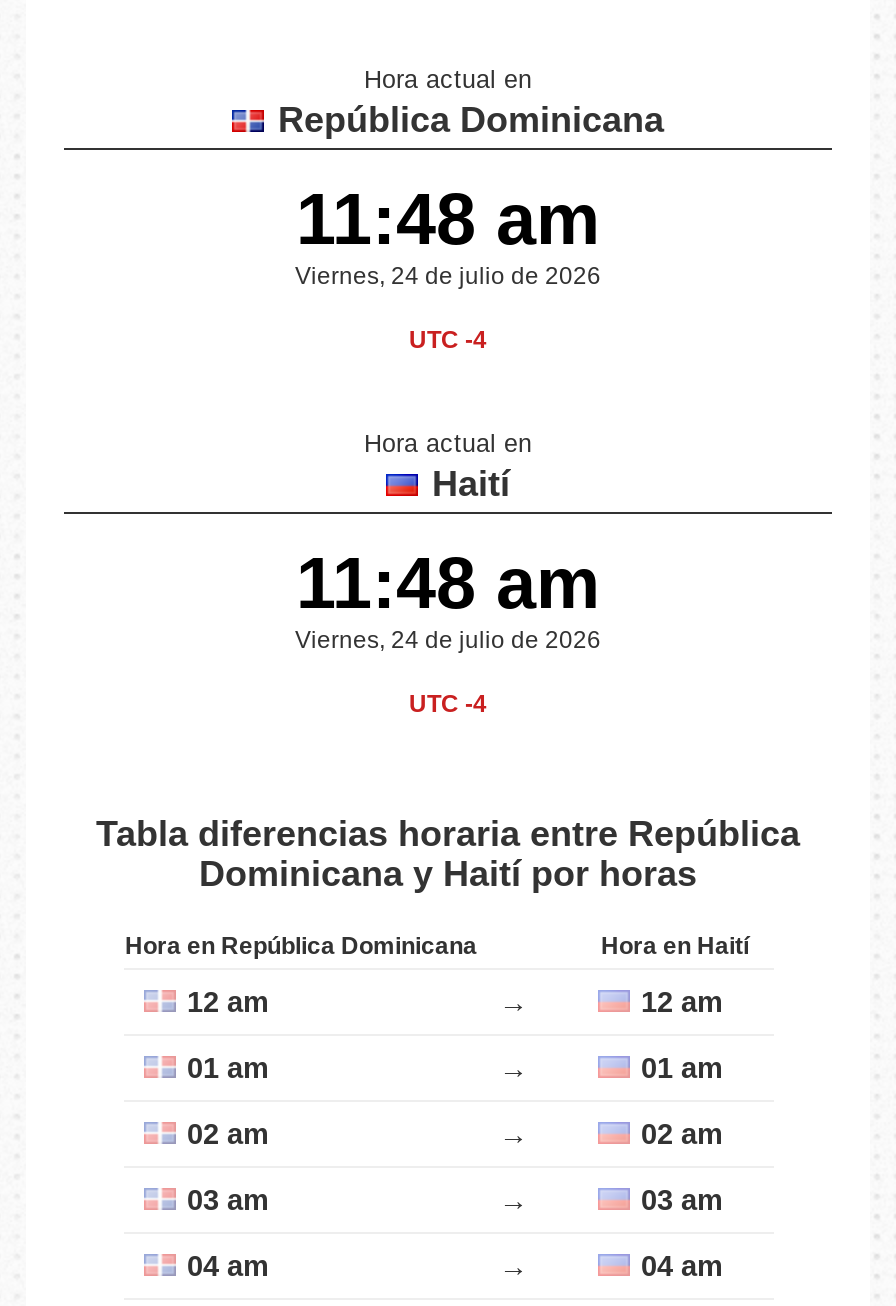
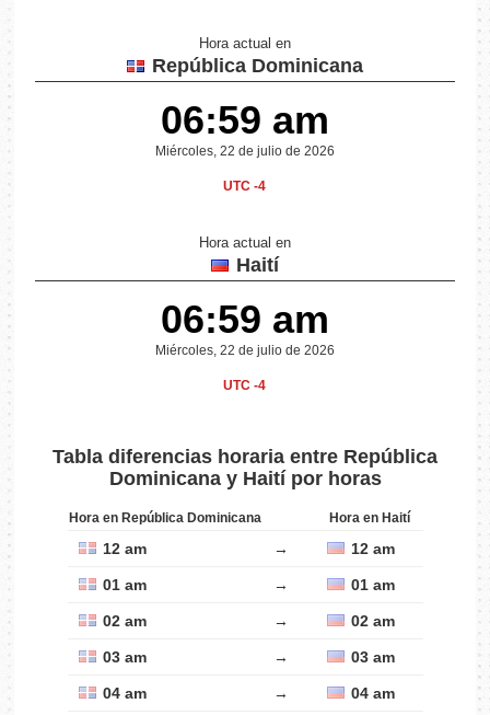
[296,179,600,261] 11:48 am -> [161,98,329,143] 06:59 am
[295,263,601,291] Viernes, 24 de julio de 2026 -> [155,144,335,159] Miércoles, 22 de julio de 2026
[296,542,600,624] 11:48 am -> [161,297,329,342] 06:59 am
[295,626,601,654] Viernes, 24 de julio de 2026 -> [155,343,335,358] Miércoles, 22 de julio de 2026

